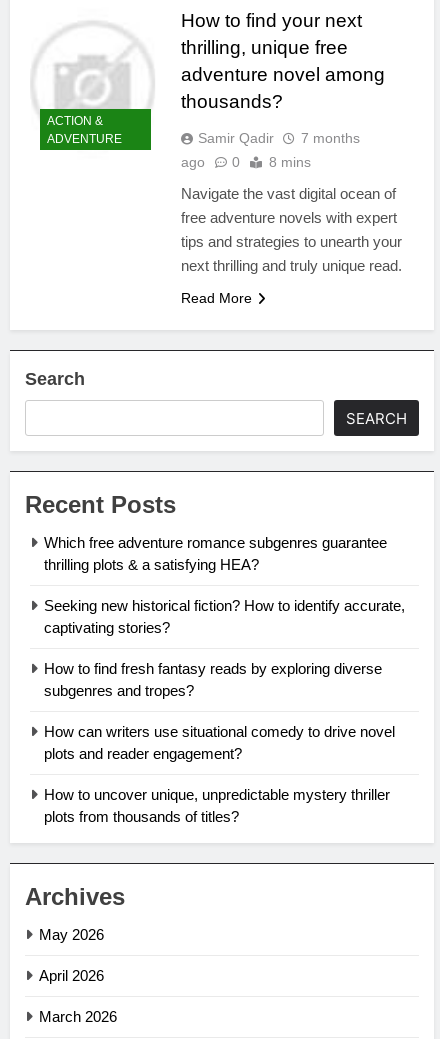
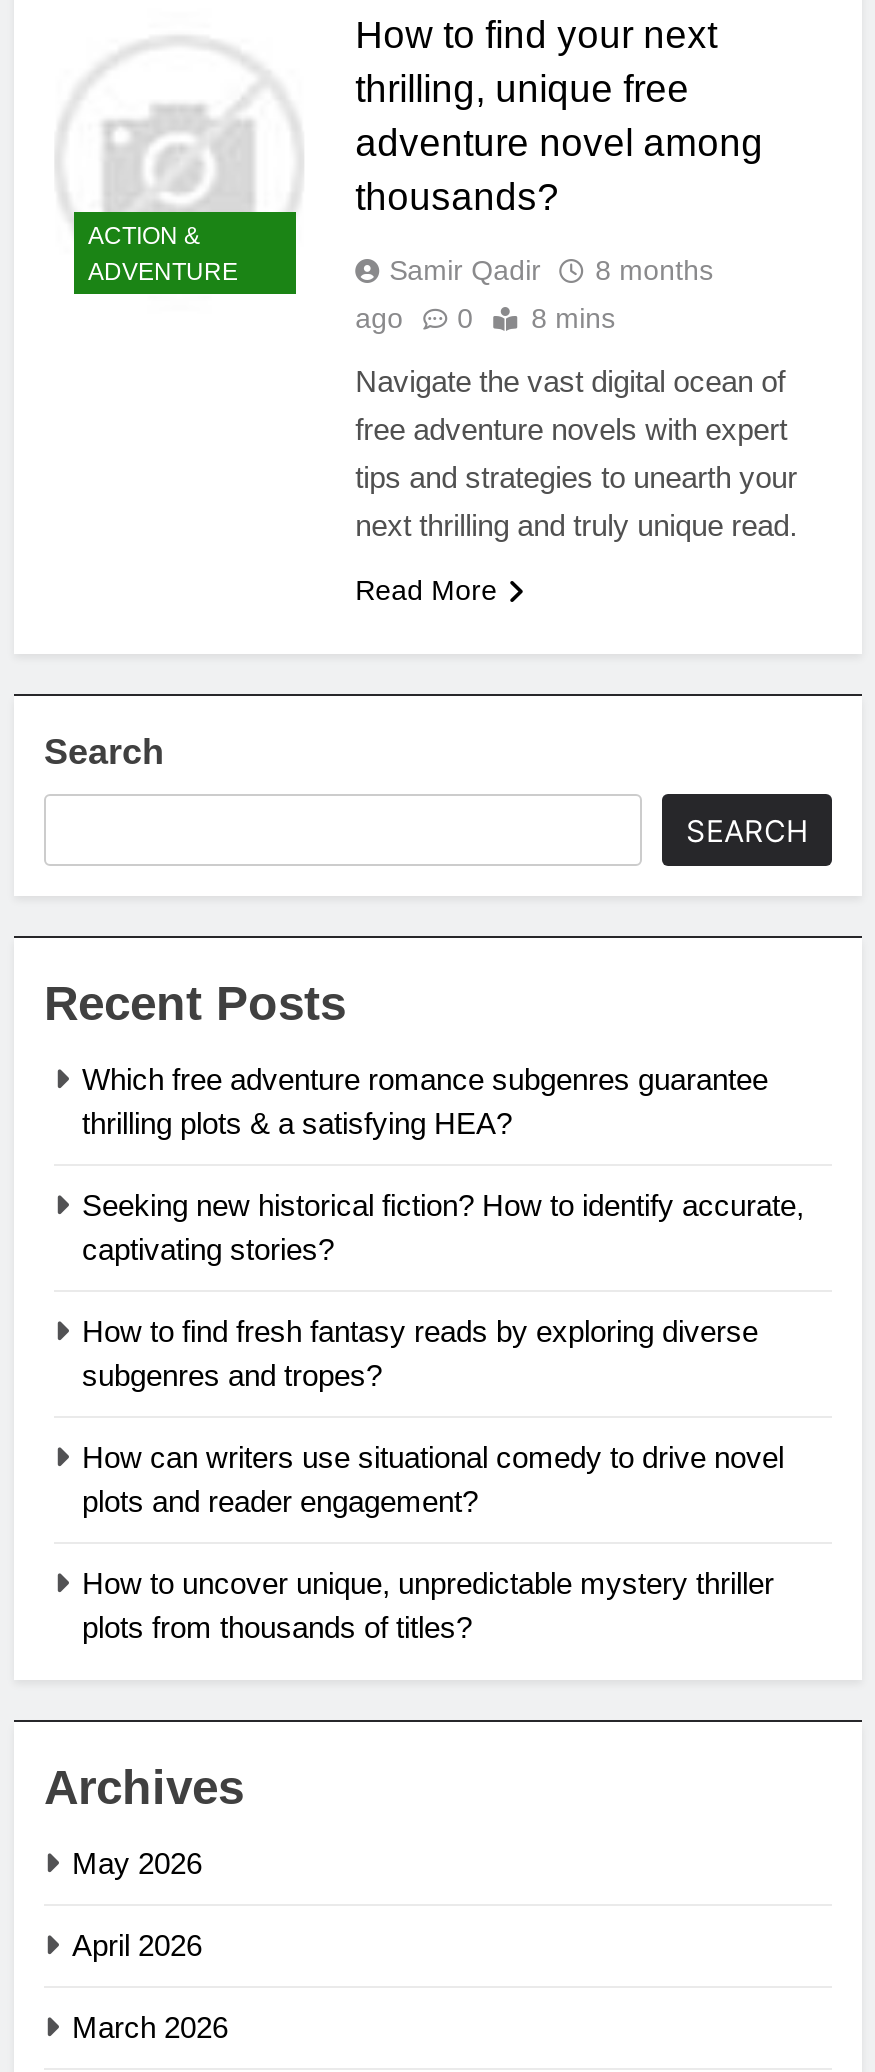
[198,130,360,146] Samir Qadir 7 months -> [389,254,713,286] Samir Qadir 8 months

